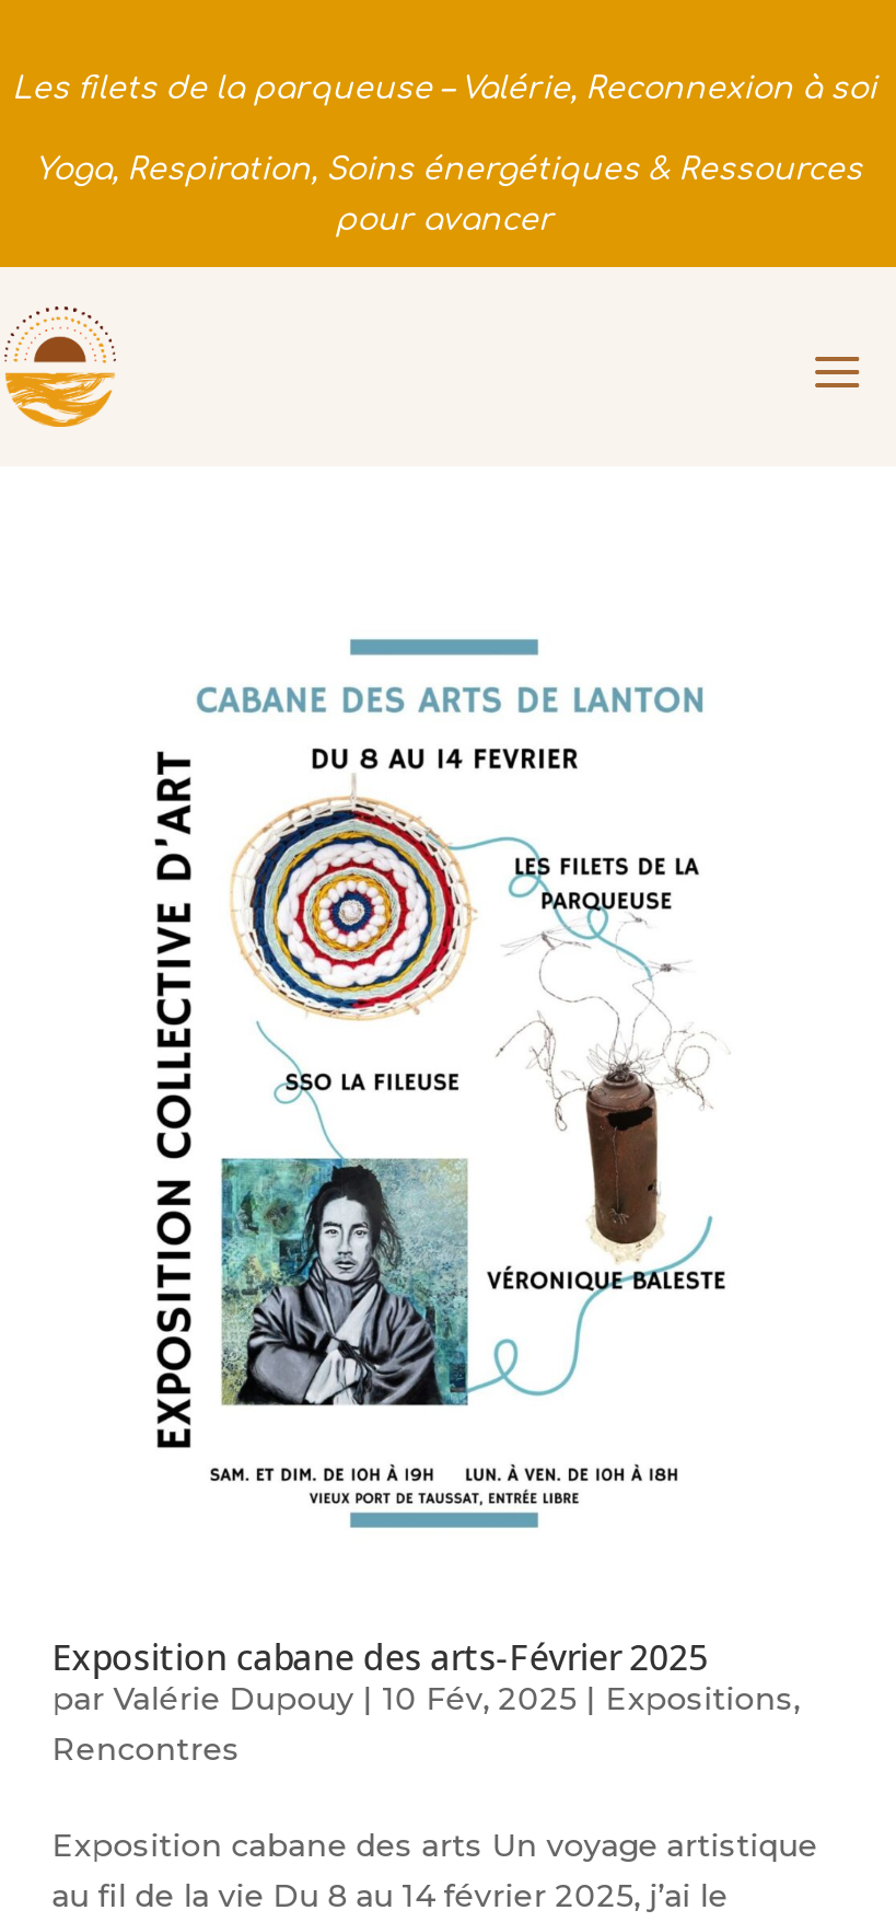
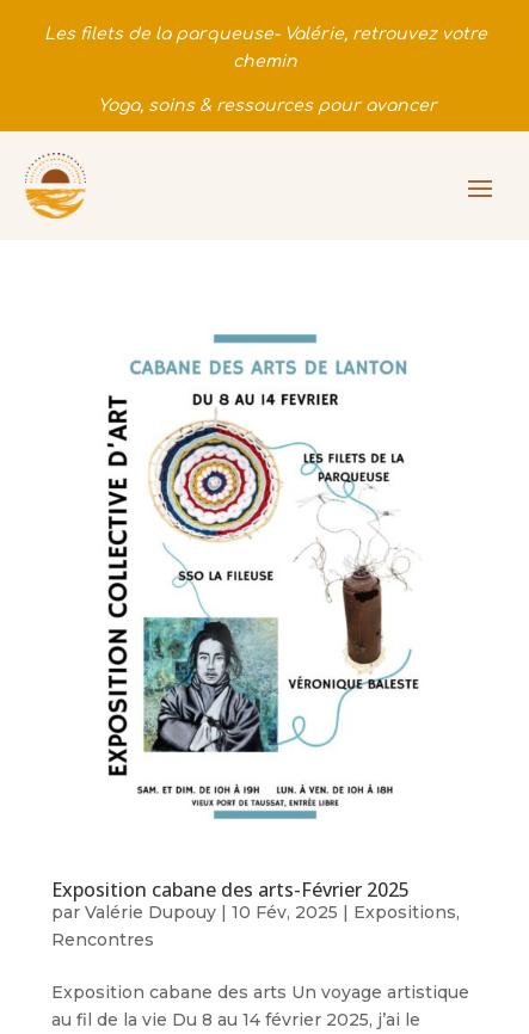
[12,72,876,105] Les filets de la parqueuse – Valérie, Reconnexion à soi -> [44,25,487,43] Les filets de la parqueuse- Valérie, retrouvez votre
[26,153,862,186] Yoga, Respiration, Soins énergétiques & Ressources -> [233,53,297,70] chemin
[335,204,554,236] pour avancer -> [93,97,437,115] Yoga, soins & ressources pour avancer

